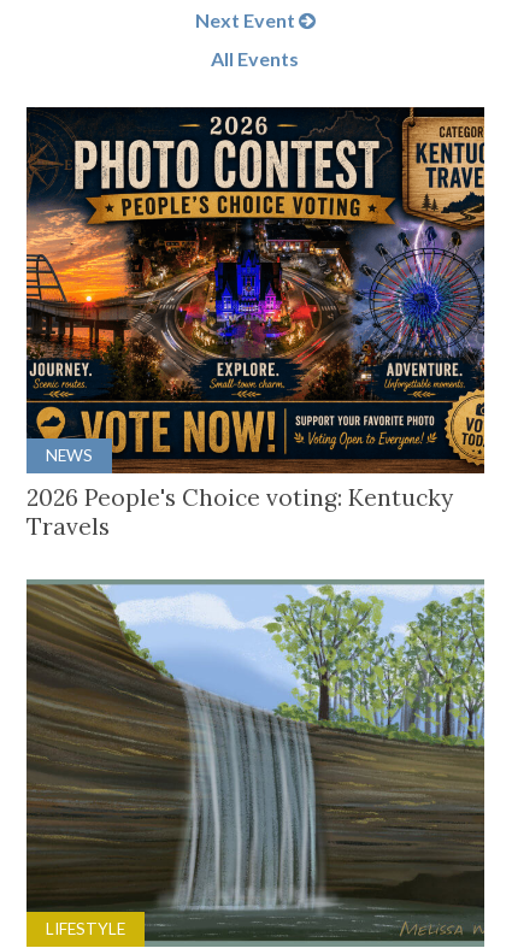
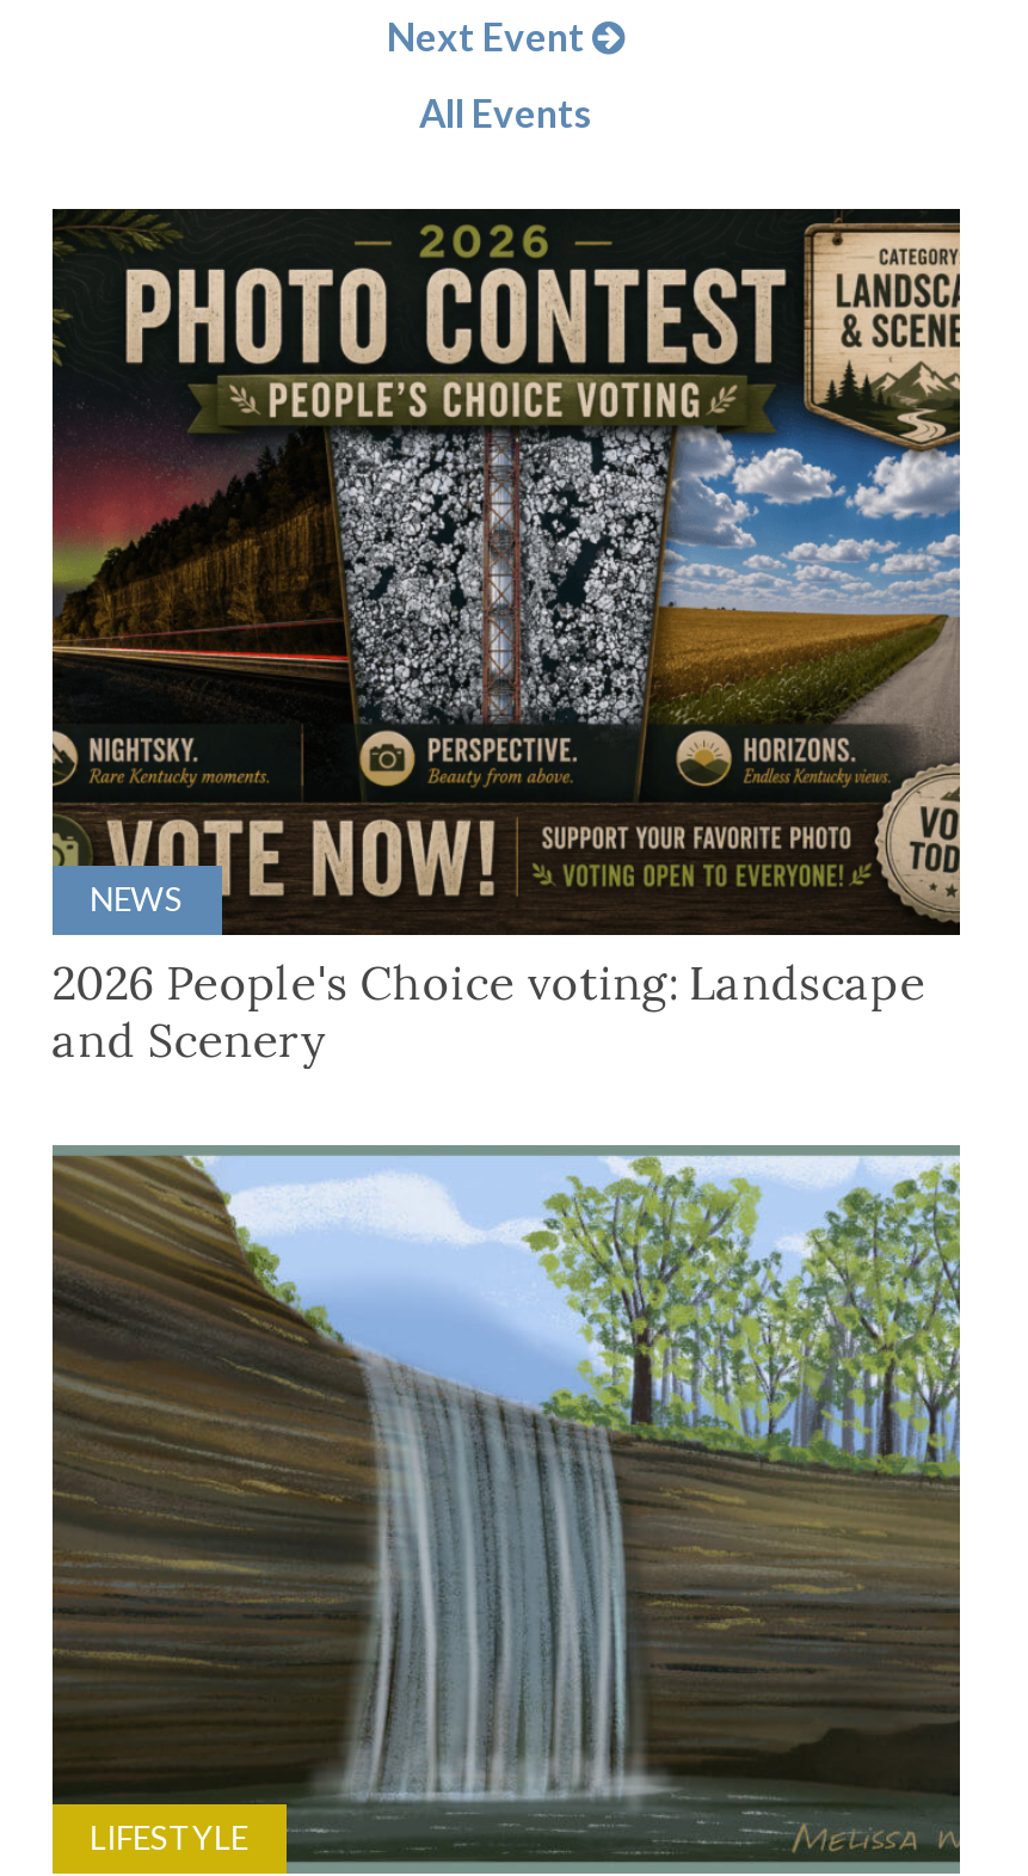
[25,107,485,541] [image] | 2026 People's Choice voting: Kentucky | Travels -> [50,209,962,1069] [image] | 2026 People's Choice voting: Landscape | and Scenery

